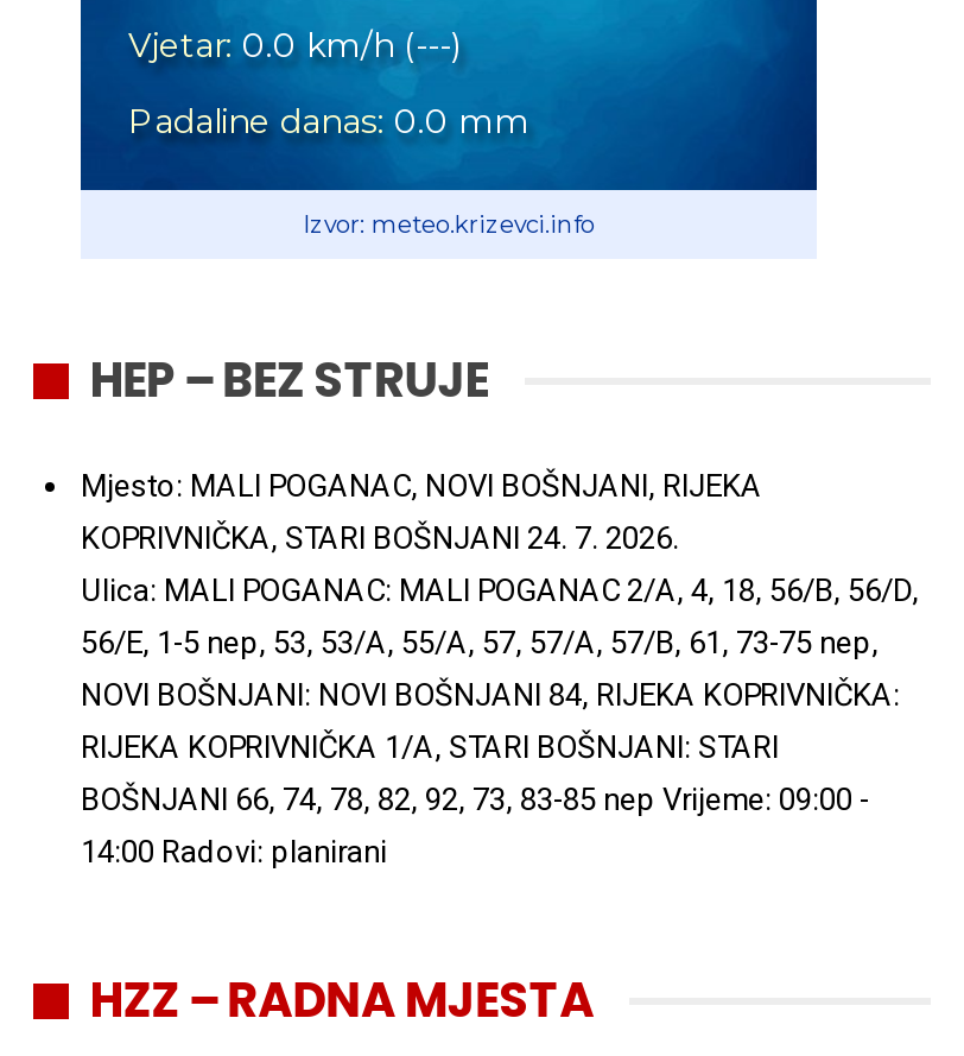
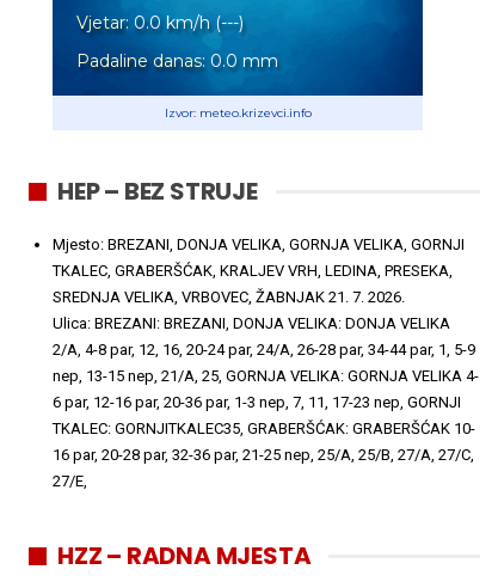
[81,469,919,870] Mjesto: MALI POGANAC, NOVI BOŠNJANI, RIJEKA | KOPRIVNIČKA, STARI BOŠNJANI 24. 7. 2026. | Ulica: MALI POGANAC: MALI POGANAC 2/A, 4, 18, 56/B, 56/D, | 56/E, 1-5 nep, 53, 53/A, 55/A, 57, 57/A, 57/B, 61, 73-75 nep, | NOVI BOŠNJANI: NOVI BOŠNJANI 84, RIJEKA KOPRIVNIČKA: | RIJEKA KOPRIVNIČKA 1/A, STARI BOŠNJANI: STARI | BOŠNJANI 66, 74, 78, 82, 92, 73, 83-85 nep Vrijeme: 09:00 - | 14:00 Radovi: planirani -> [53,236,479,490] Mjesto: BREZANI, DONJA VELIKA, GORNJA VELIKA, GORNJI | TKALEC, GRABERŠĆAK, KRALJEV VRH, LEDINA, PRESEKA, | SREDNJA VELIKA, VRBOVEC, ŽABNJAK 21. 7. 2026. | Ulica: BREZANI: BREZANI, DONJA VELIKA: DONJA VELIKA | 2/A, 4-8 par, 12, 16, 20-24 par, 24/A, 26-28 par, 34-44 par, 1, 5-9 | nep, 13-15 nep, 21/A, 25, GORNJA VELIKA: GORNJA VELIKA 4- | 6 par, 12-16 par, 20-36 par, 1-3 nep, 7, 11, 17-23 nep, GORNJI | TKALEC: GORNJITKALEC35, GRABERŠĆAK: GRABERŠĆAK 10- | 16 par, 20-28 par, 32-36 par, 21-25 nep, 25/A, 25/B, 27/A, 27/C, | 27/E,

